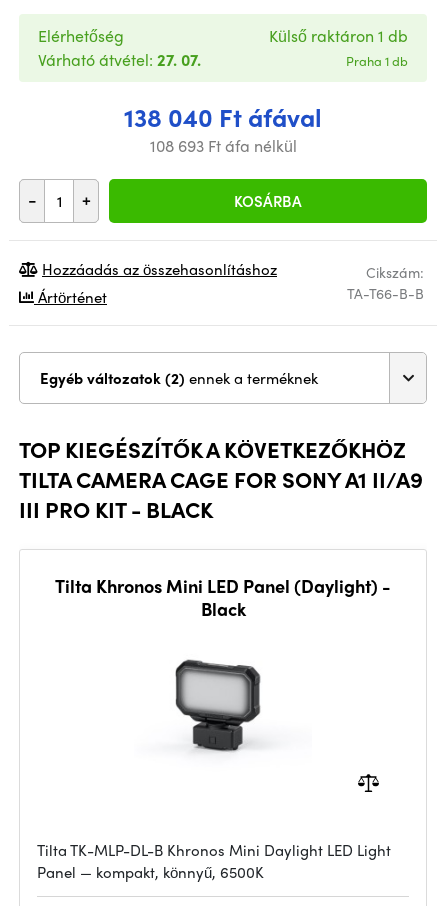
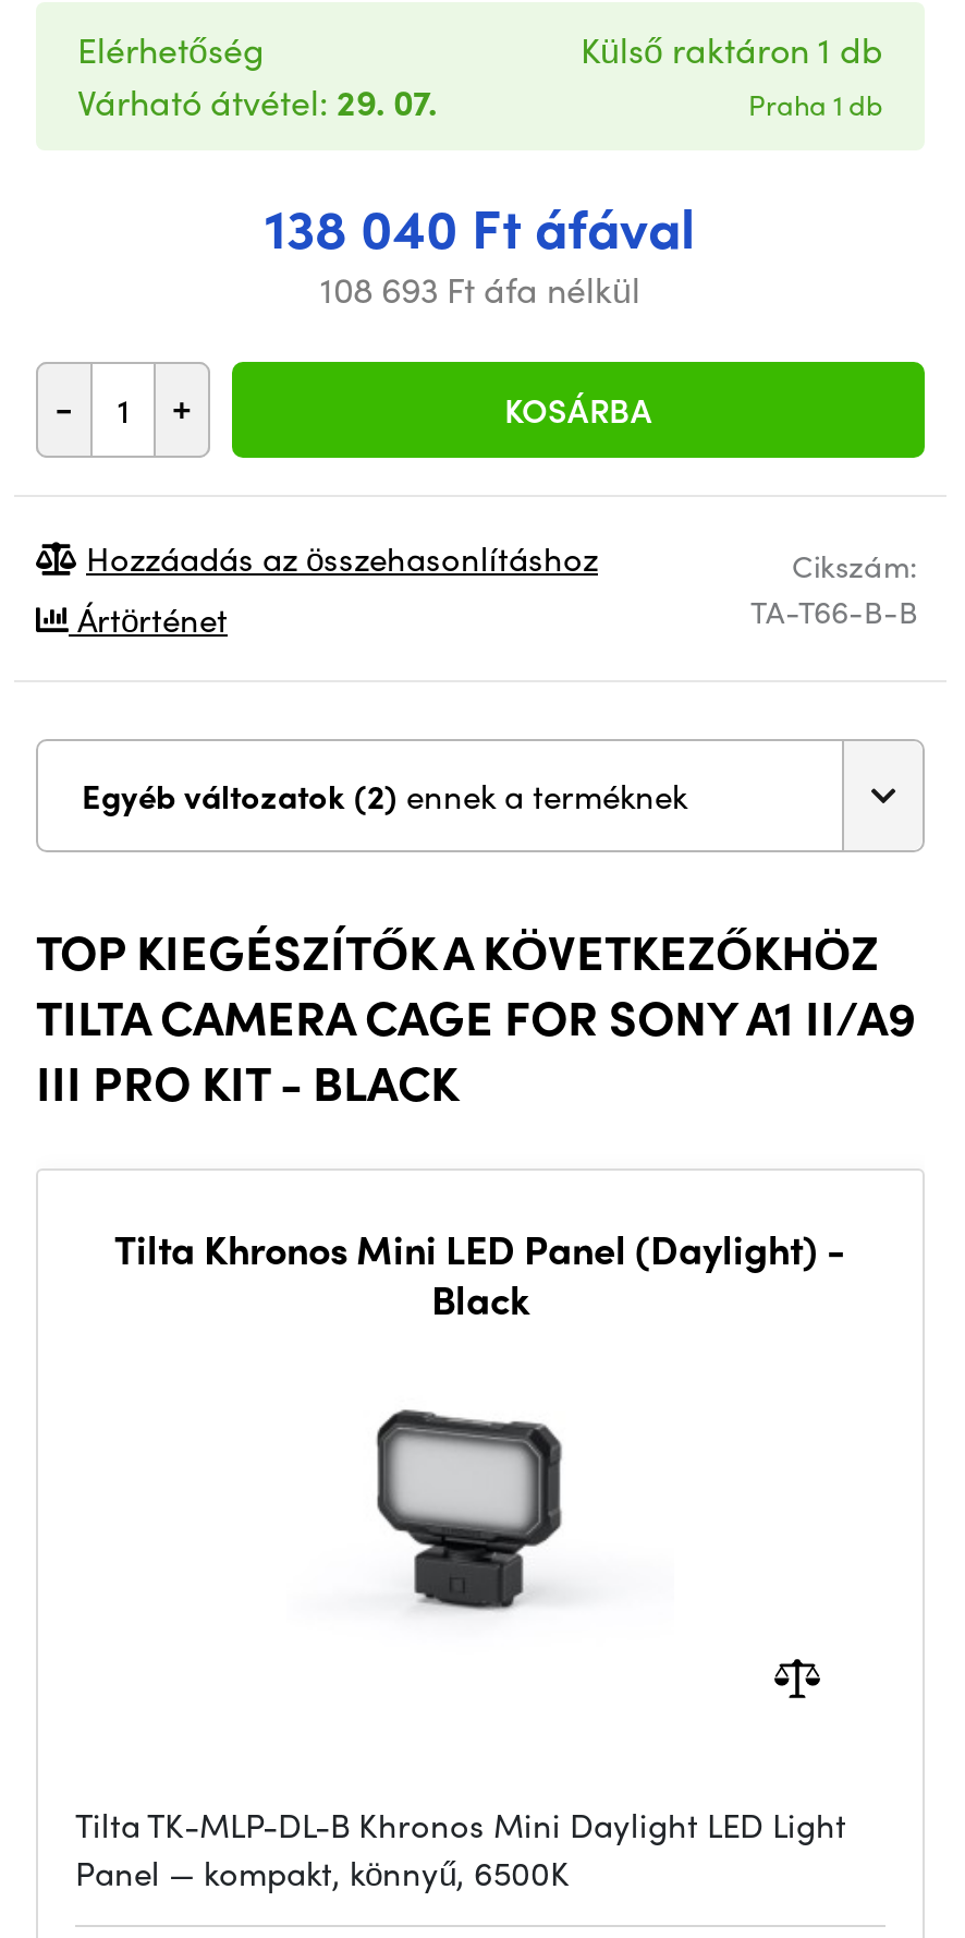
[38,48,201,71] Várható átvétel: 27. 07. -> [77,76,437,126] Várható átvétel: 29. 07.

